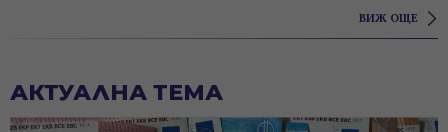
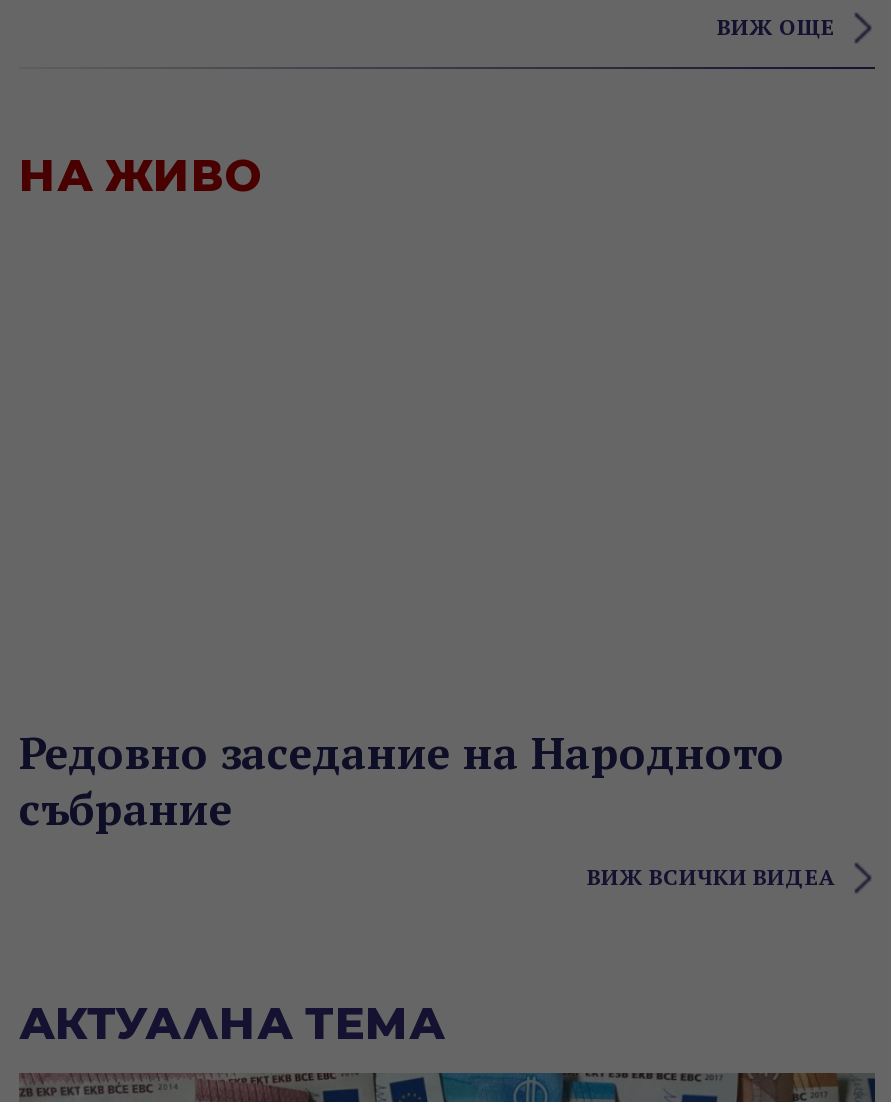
none -> [19,149,263,203] НА ЖИВО
none -> [19,723,835,891] Редовно заседание на Народното | събрание | ВИЖ ВСИЧКИ ВИДЕА

